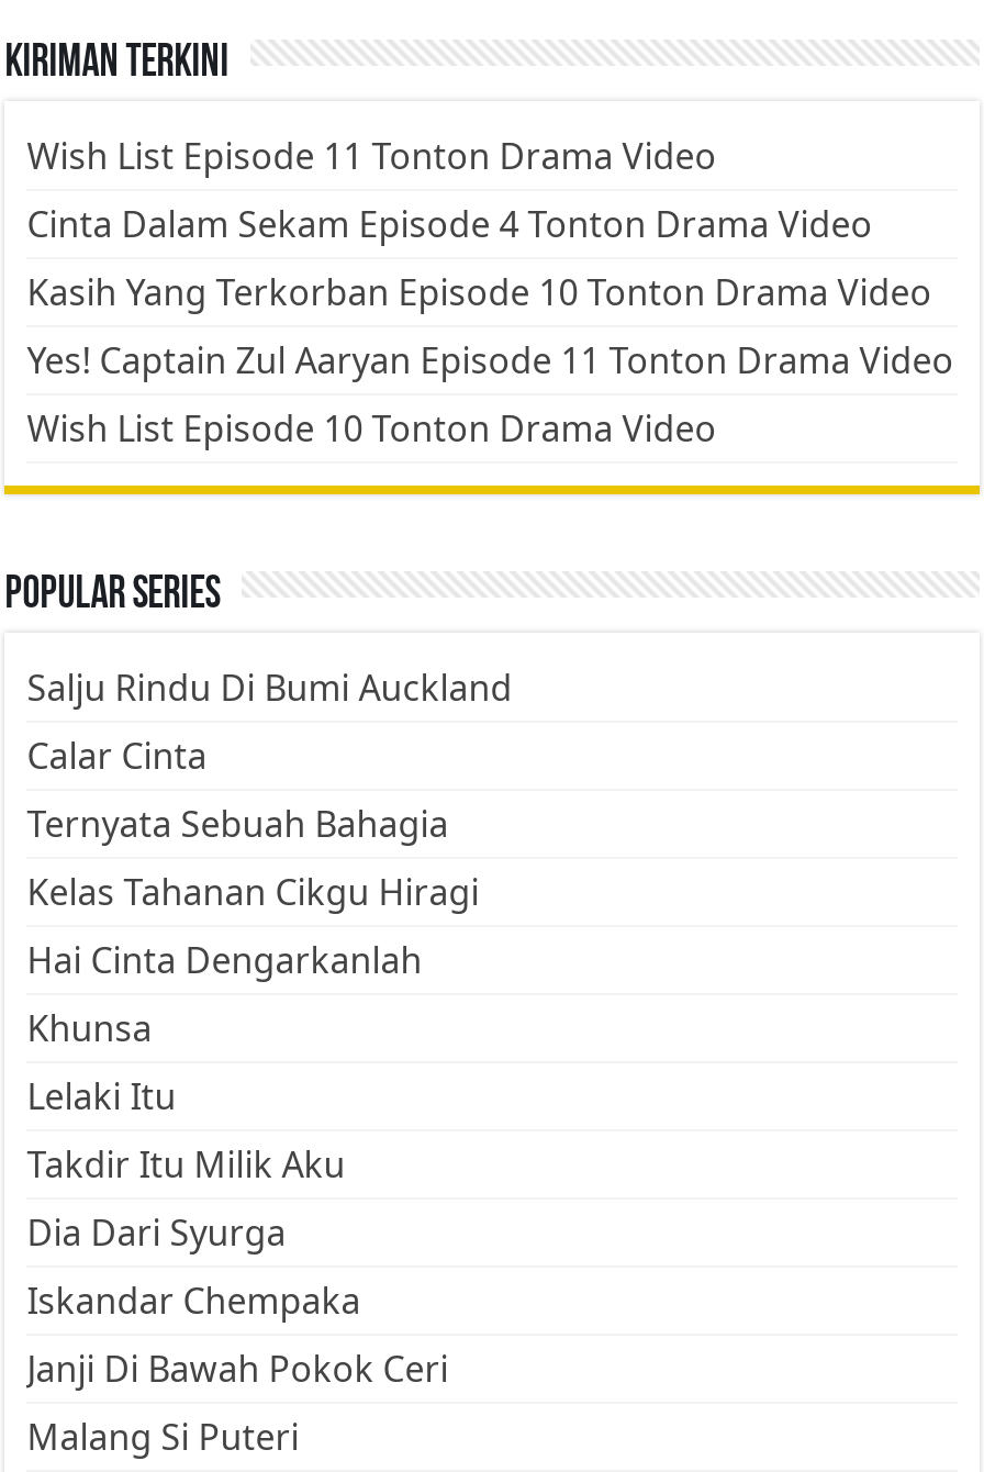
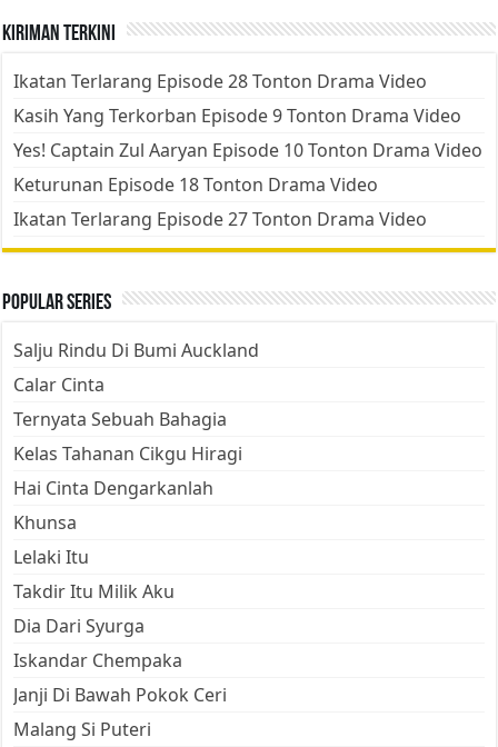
[27,132,954,453] Wish List Episode 11 Tonton Drama Video | Cinta Dalam Sekam Episode 4 Tonton Drama Video | Kasih Yang Terkorban Episode 10 Tonton Drama Video | Yes! Captain Zul Aaryan Episode 11 Tonton Drama Video | Wish List Episode 10 Tonton Drama Video -> [14,69,483,231] Ikatan Terlarang Episode 28 Tonton Drama Video | Kasih Yang Terkorban Episode 9 Tonton Drama Video | Yes! Captain Zul Aaryan Episode 10 Tonton Drama Video | Keturunan Episode 18 Tonton Drama Video | Ikatan Terlarang Episode 27 Tonton Drama Video

